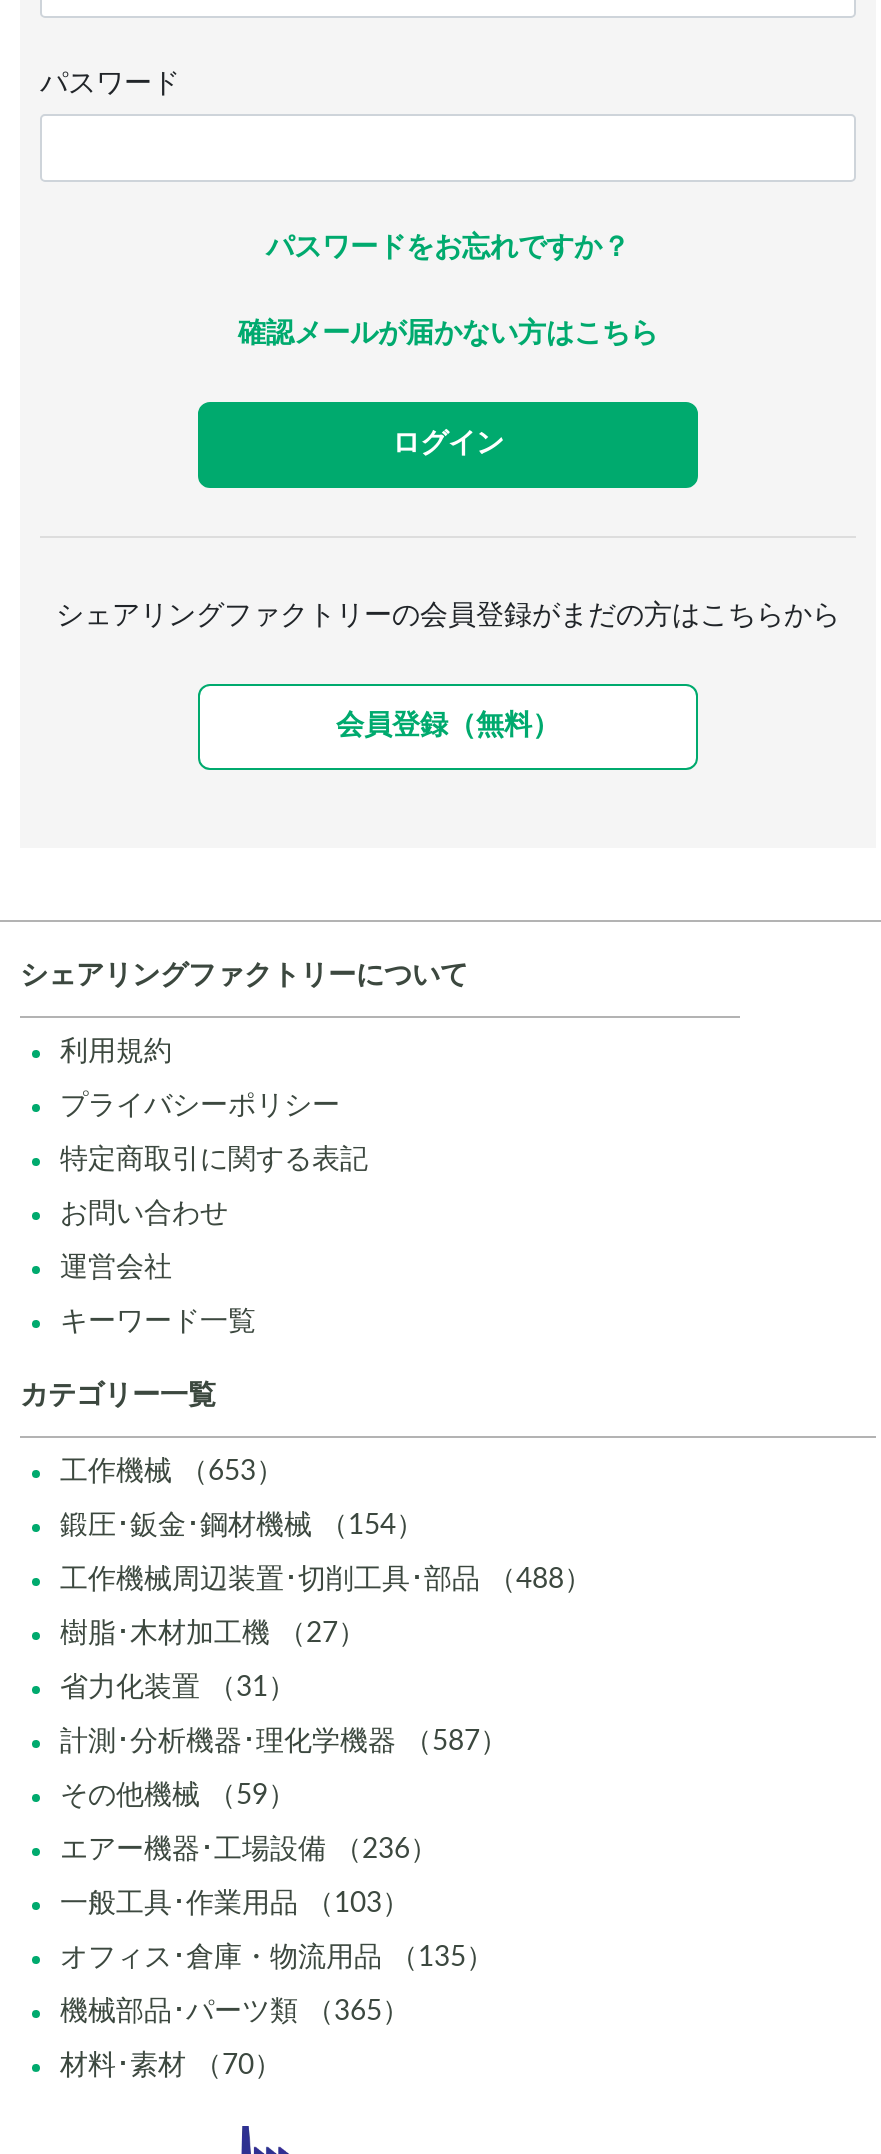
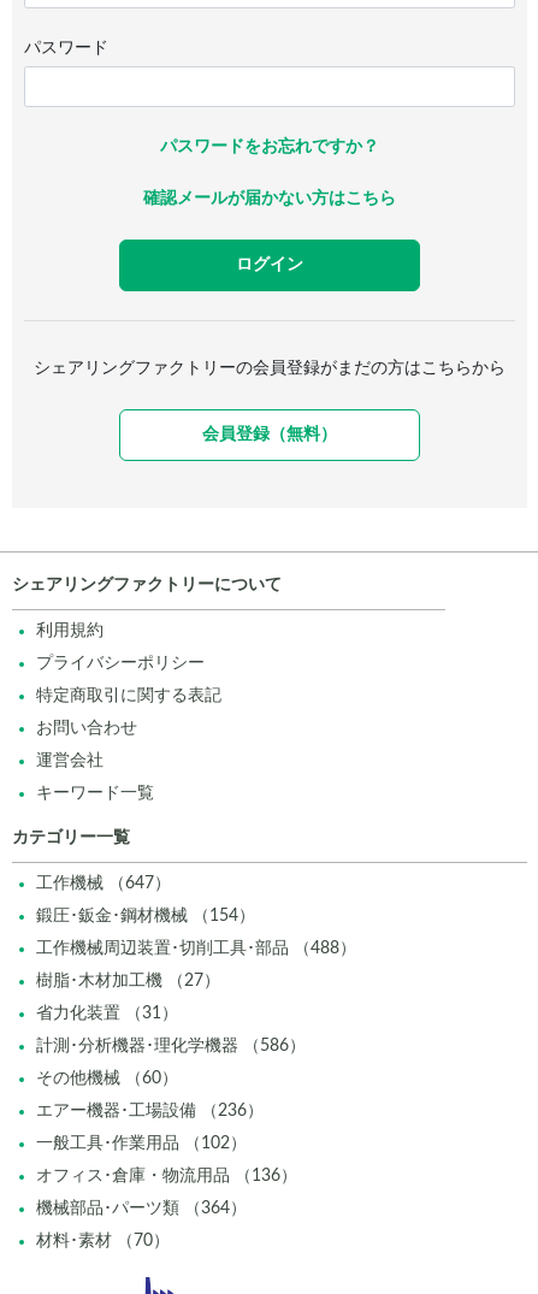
[60,1459,284,1487] 工作機械 （653） -> [36,876,171,893] 工作機械 （647）
[60,1729,508,1757] 計測･分析機器･理化学機器 （587） -> [36,1038,306,1055] 計測･分析機器･理化学機器 （586）
[60,1783,296,1811] その他機械 （59） -> [36,1071,178,1088] その他機械 （60）
[60,1891,410,1919] 一般工具･作業用品 （103） -> [36,1136,247,1153] 一般工具･作業用品 （102）
[60,1945,494,1973] オフィス･倉庫・物流用品 （135） -> [36,1168,297,1185] オフィス･倉庫・物流用品 （136）
[60,1999,410,2027] 機械部品･パーツ類 （365） -> [36,1201,247,1218] 機械部品･パーツ類 （364）

